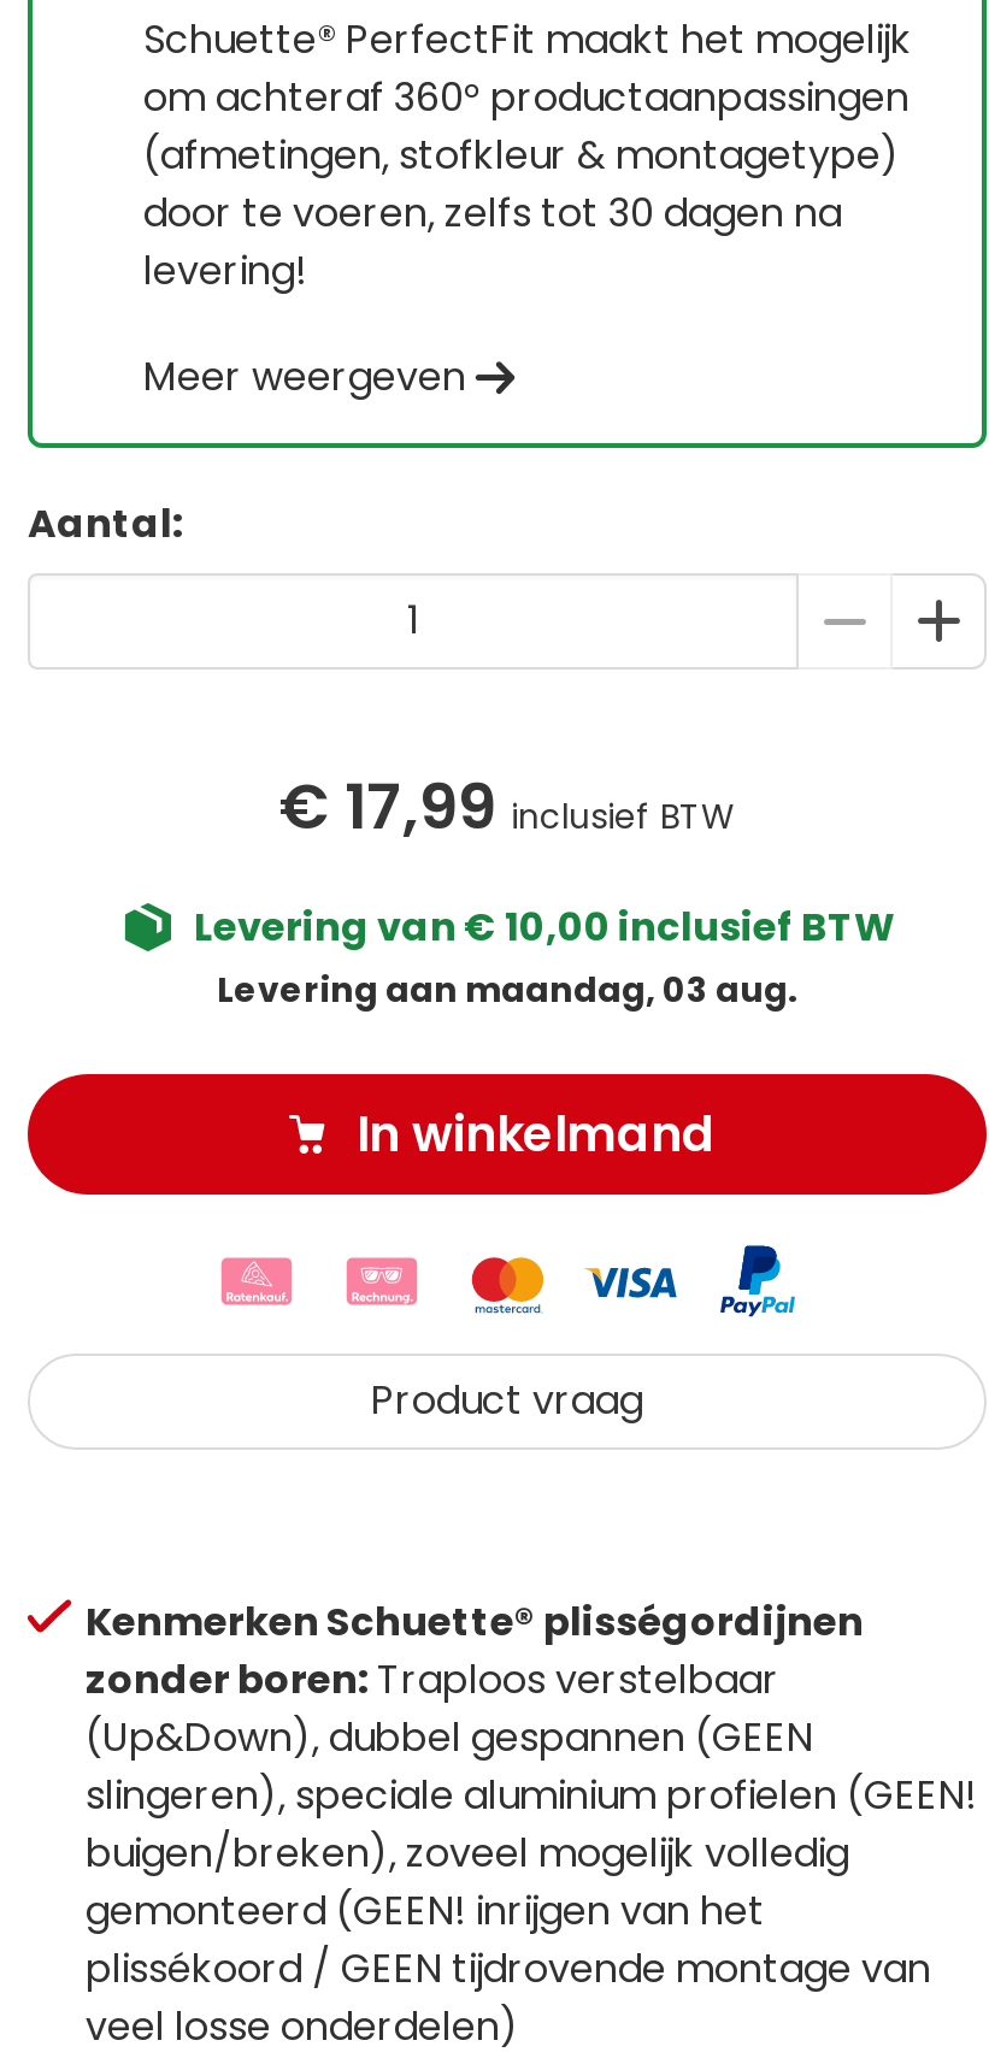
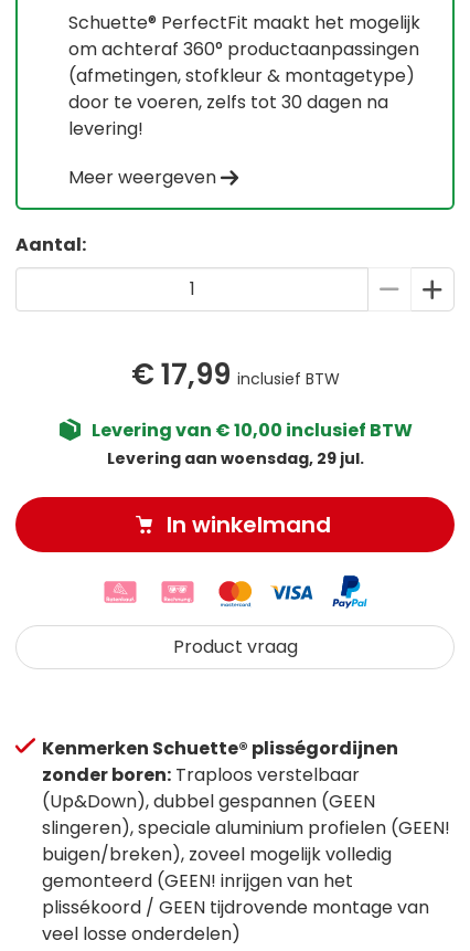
[217,966,797,1014] Levering aan maandag, 03 aug. -> [106,447,364,470] Levering aan woensdag, 29 jul.

